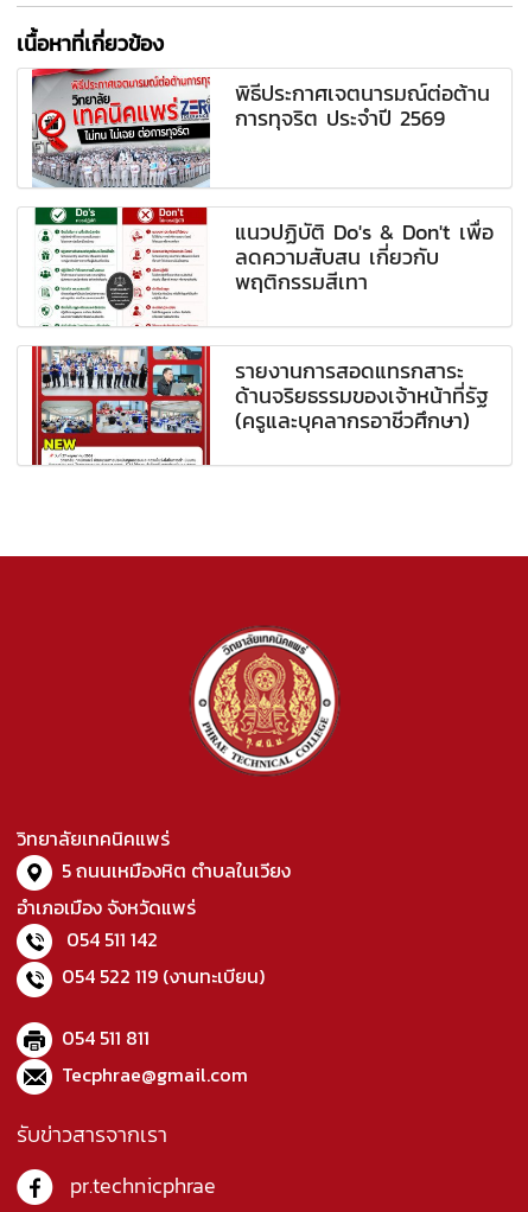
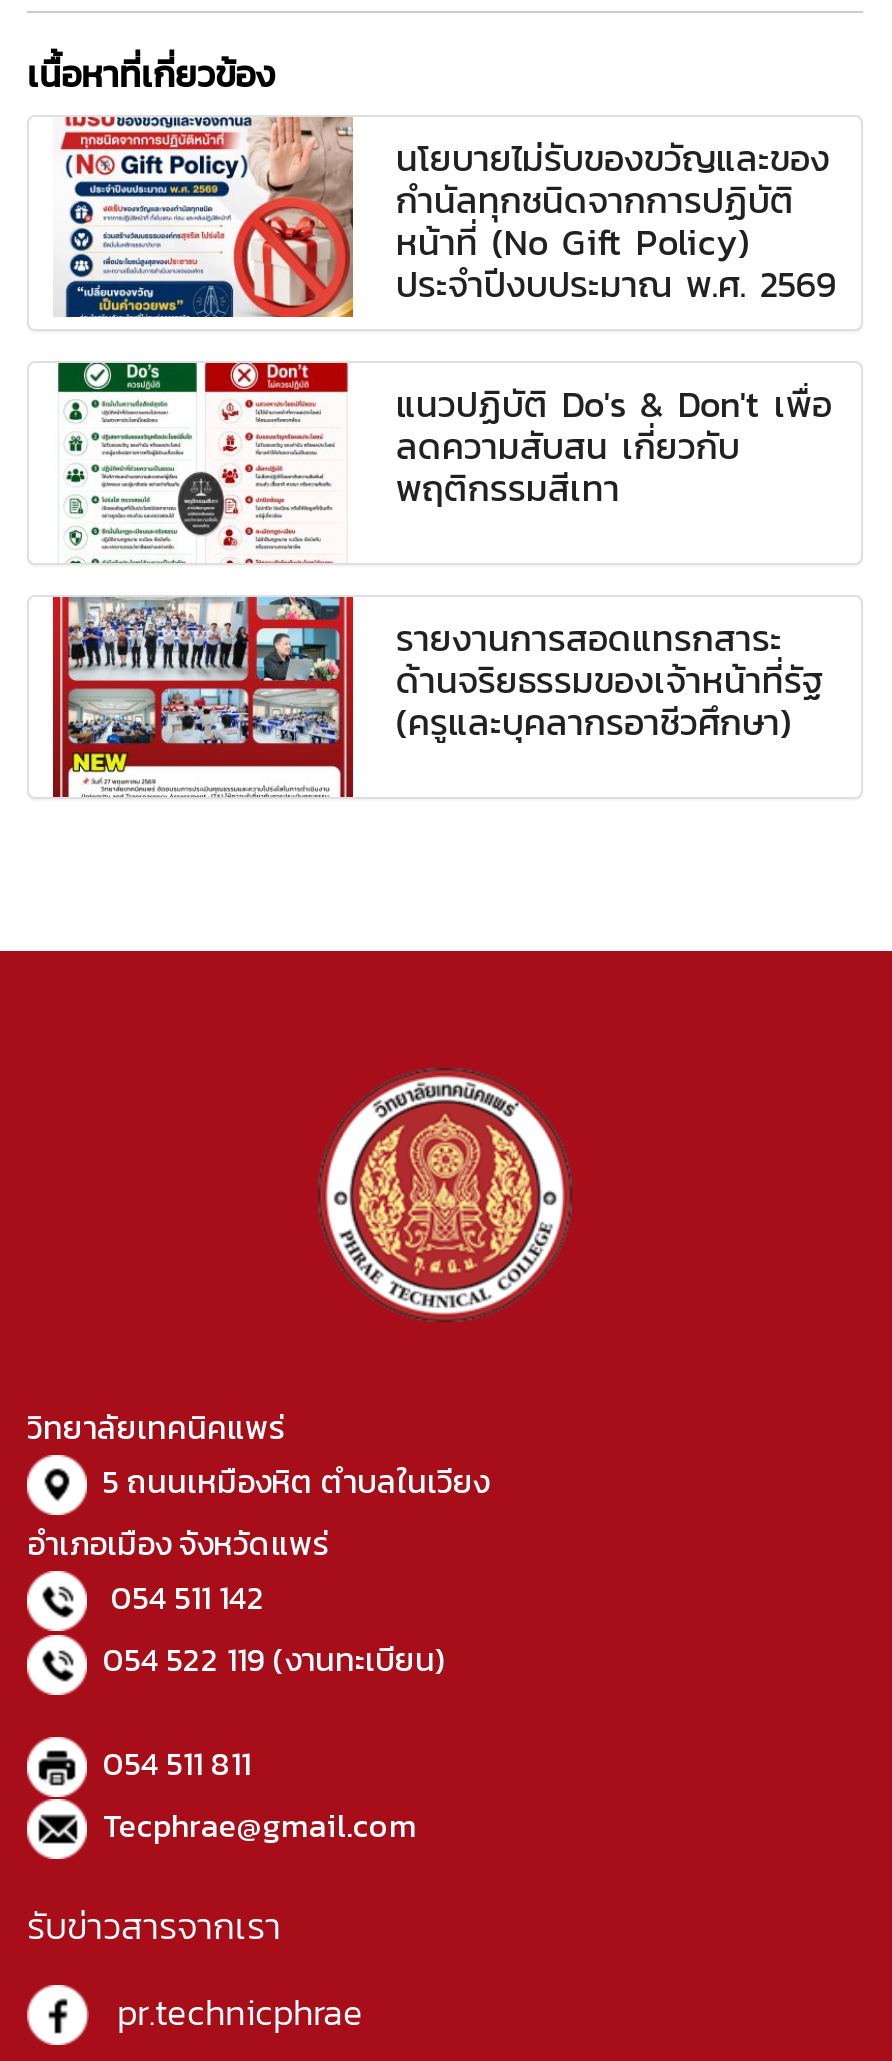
[31,68,490,189] [image] | พิธีประกาศเจตนารมณ์ต่อต้าน | การทุจริต ประจำปี 2569 -> [53,115,836,319] [image] | นโยบายไม่รับของขวัญและของ | กำนัลทุกชนิดจากการปฏิบัติ | หน้าที่ (No Gift Policy) | ประจำปีงบประมาณ พ.ศ. 2569

